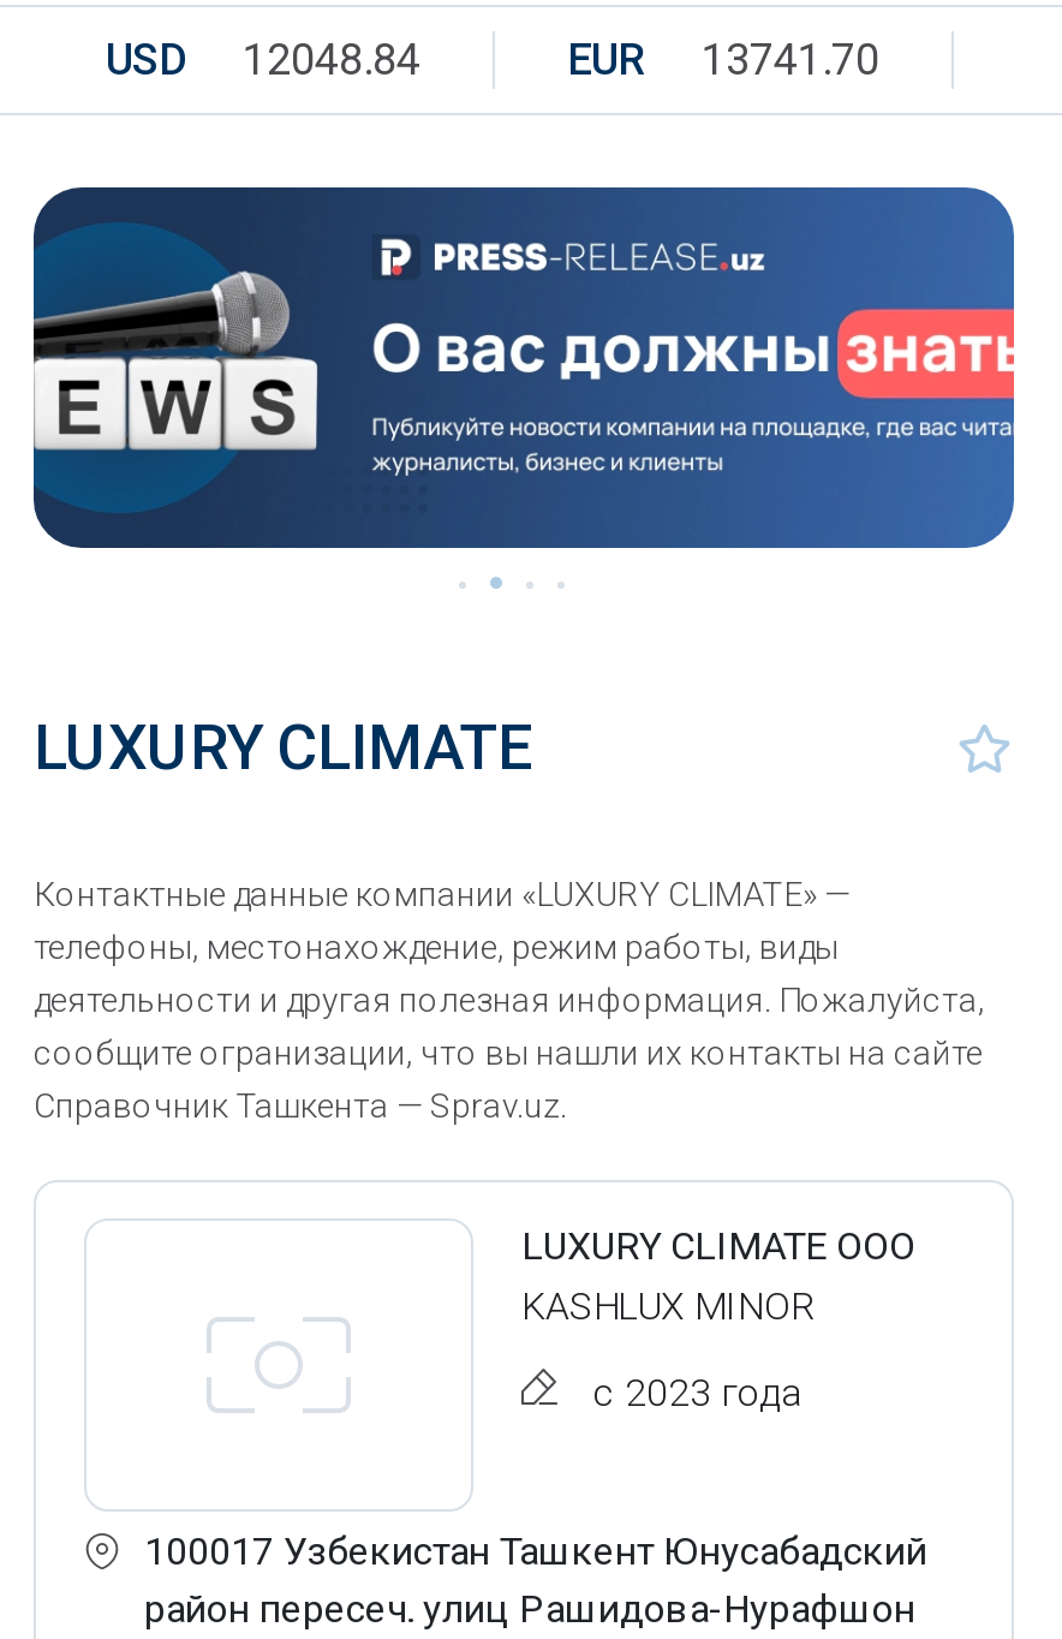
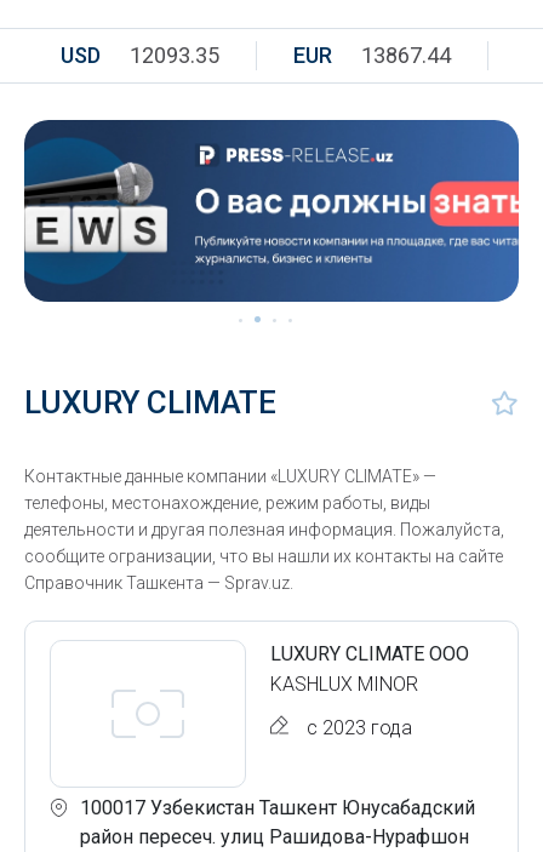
[106,34,420,84] USD 12048.84 -> [61,42,219,68] USD 12093.35
[567,34,879,84] EUR 13741.70 -> [293,42,451,68] EUR 13867.44

